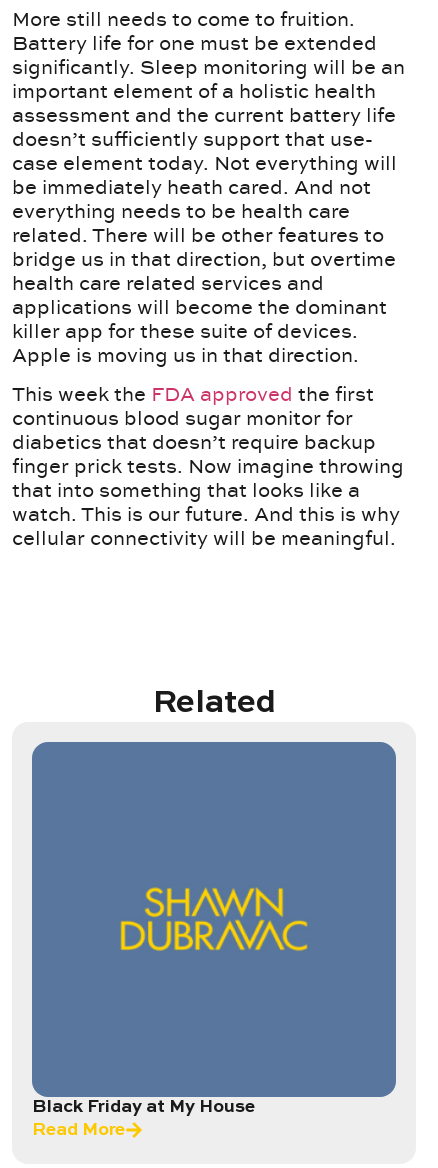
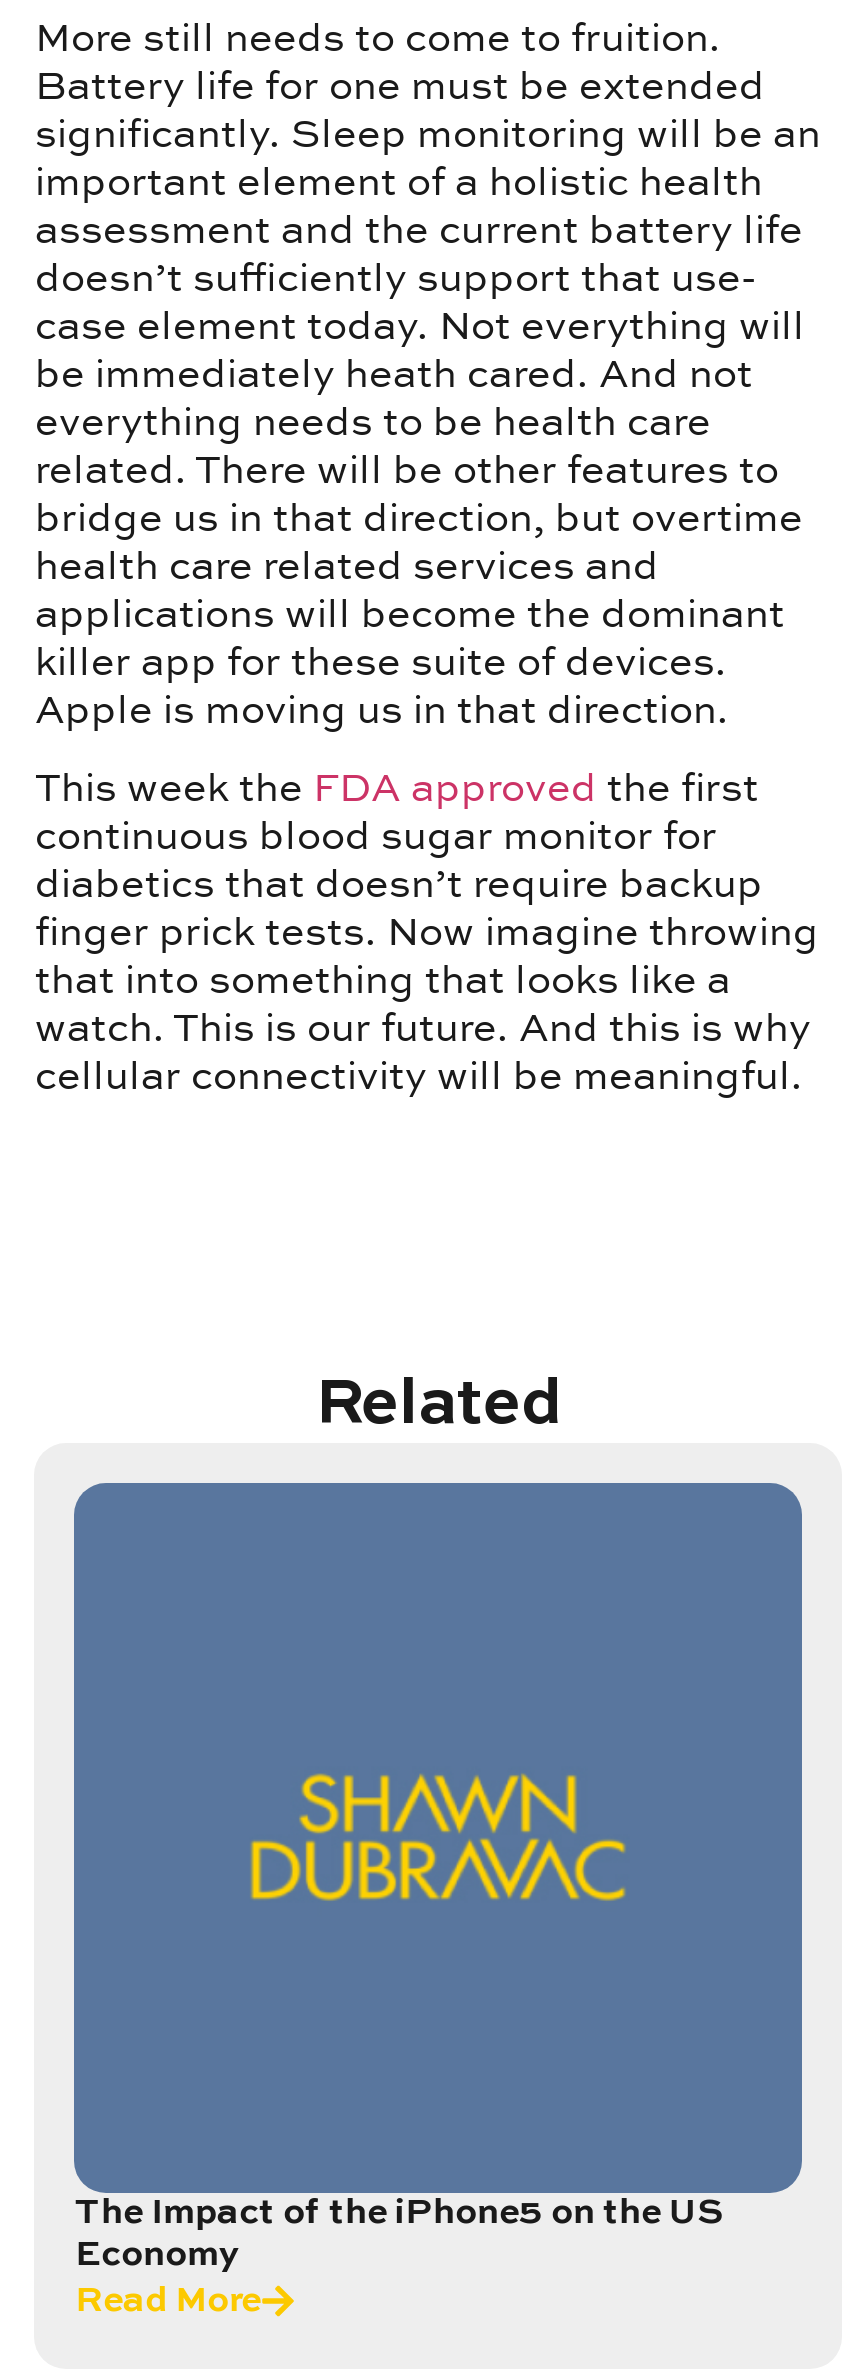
[32,1098,255,1116] Black Friday at My House -> [75,2195,723,2273] The Impact of the iPhone5 on the US | Economy

